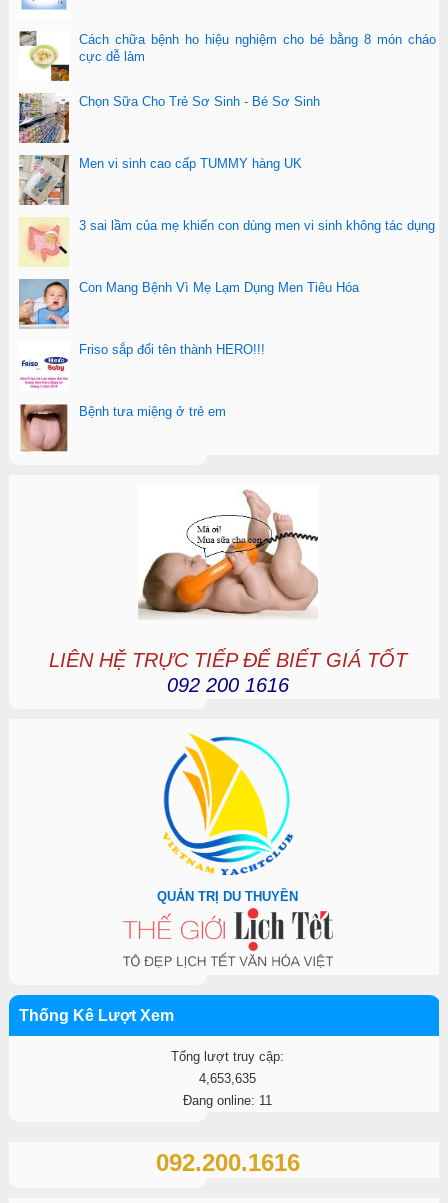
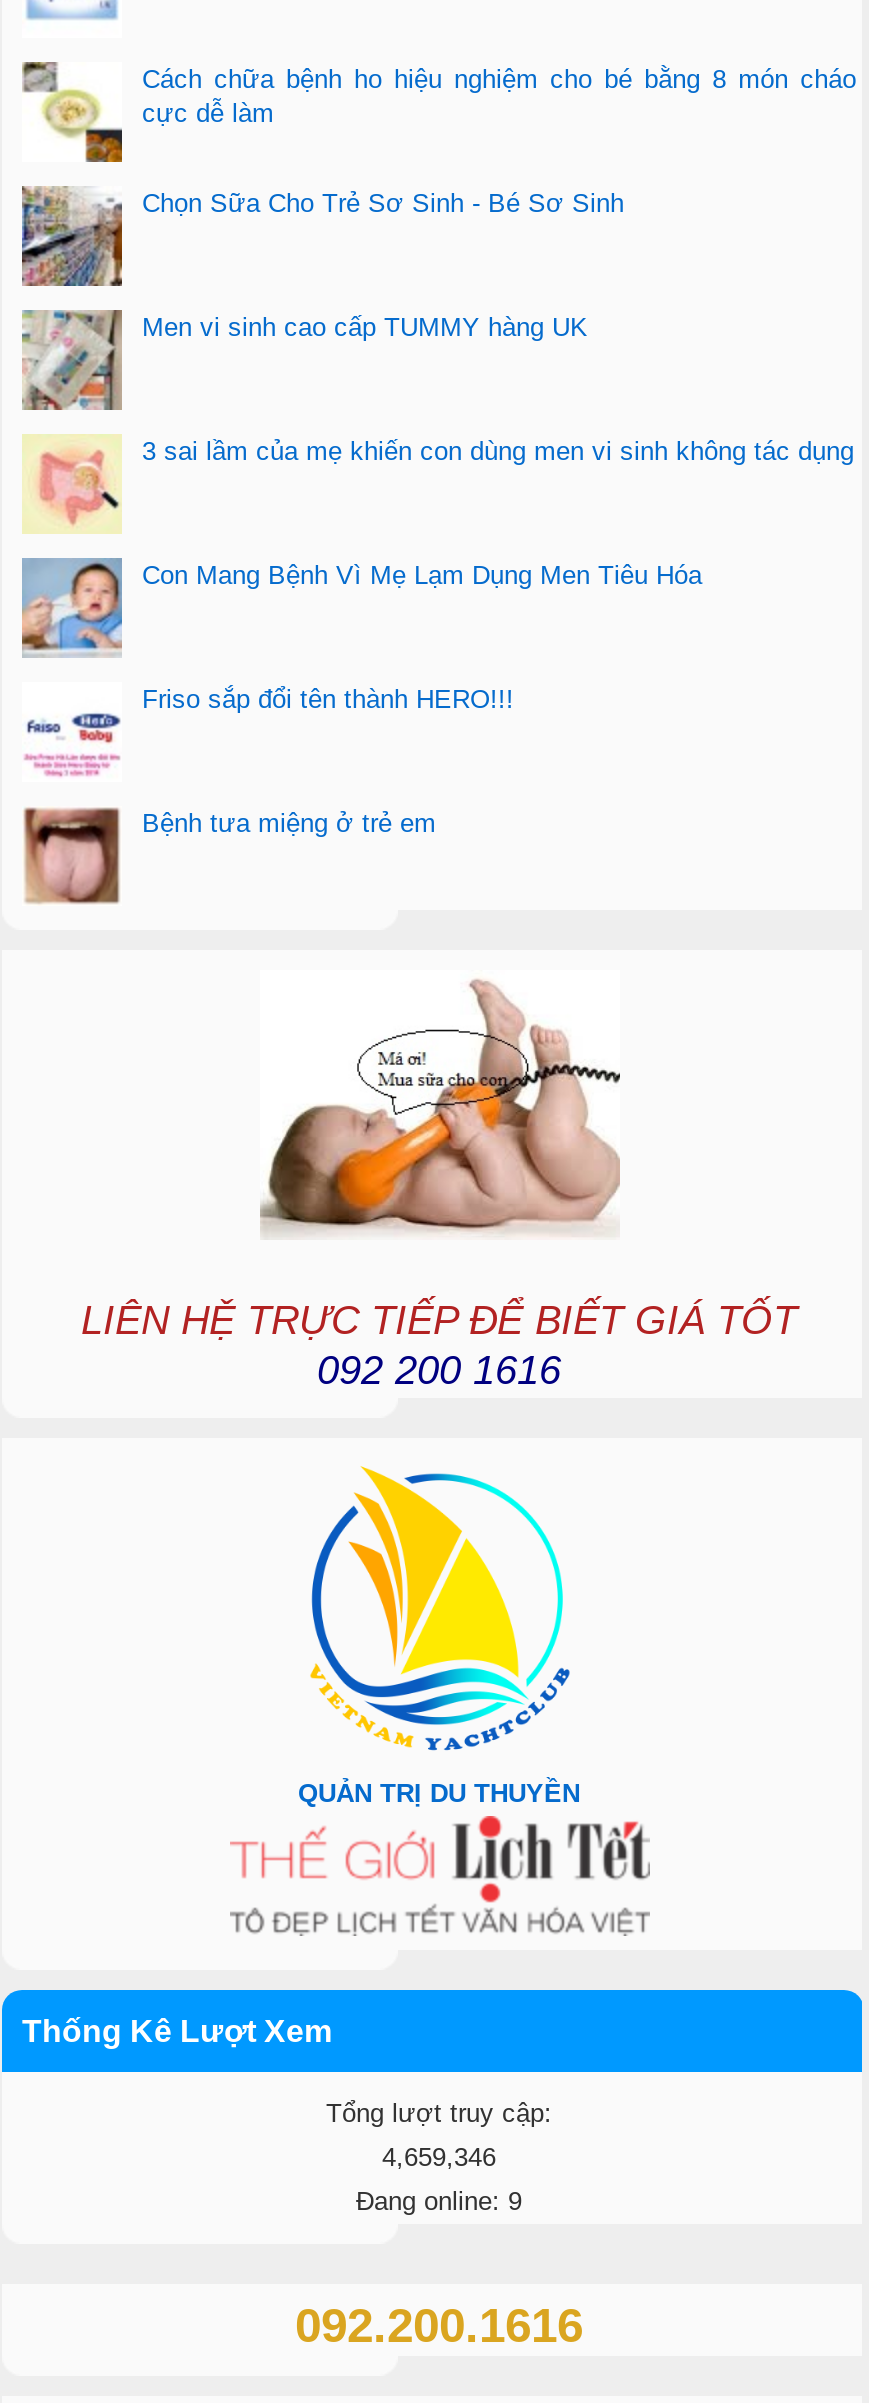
[199,1071,256,1086] 4,653,635 -> [382,2141,496,2171] 4,659,346
[183,1093,272,1108] Đang online: 11 -> [356,2185,522,2215] Đang online: 9

